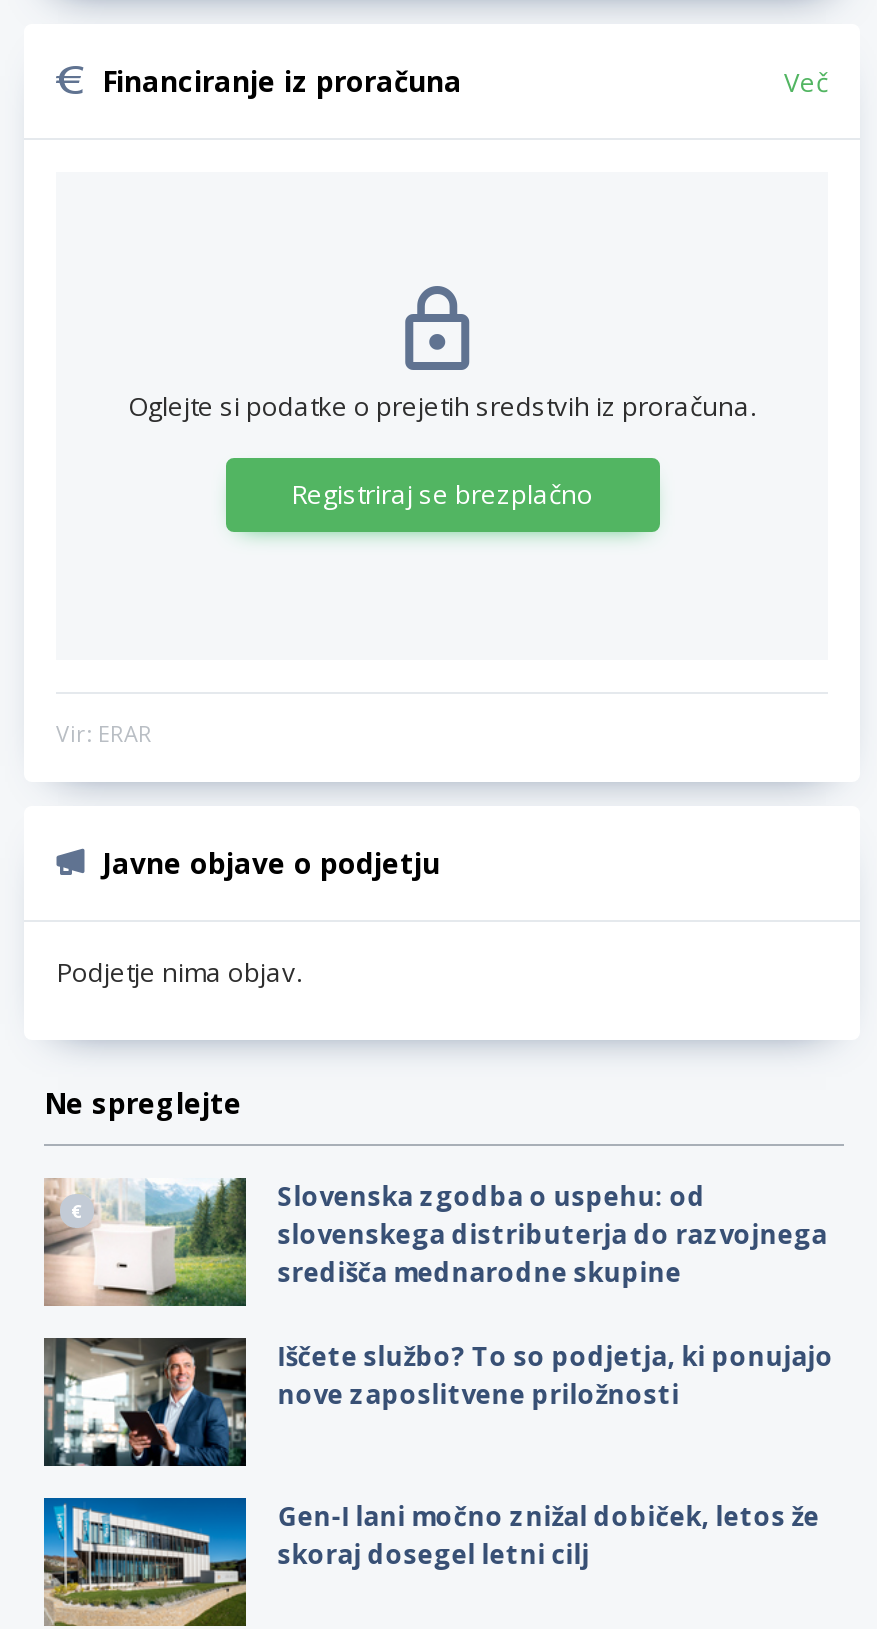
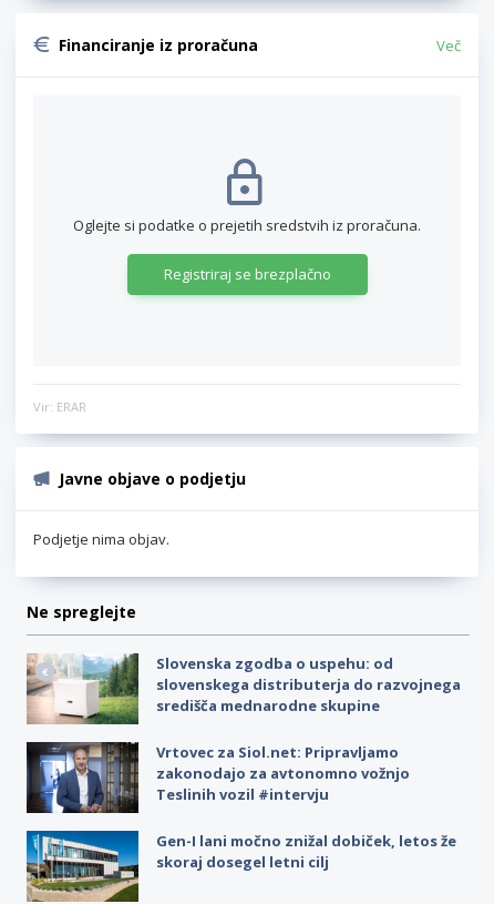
[42,1338,834,1468] [image] | Iščete službo? To so podjetja, ki ponujajo | nove zaposlitvene priložnosti -> [25,742,410,814] [image] | Vrtovec za Siol.net: Pripravljamo | zakonodajo za avtonomno vožnjo | Teslinih vozil #intervju

